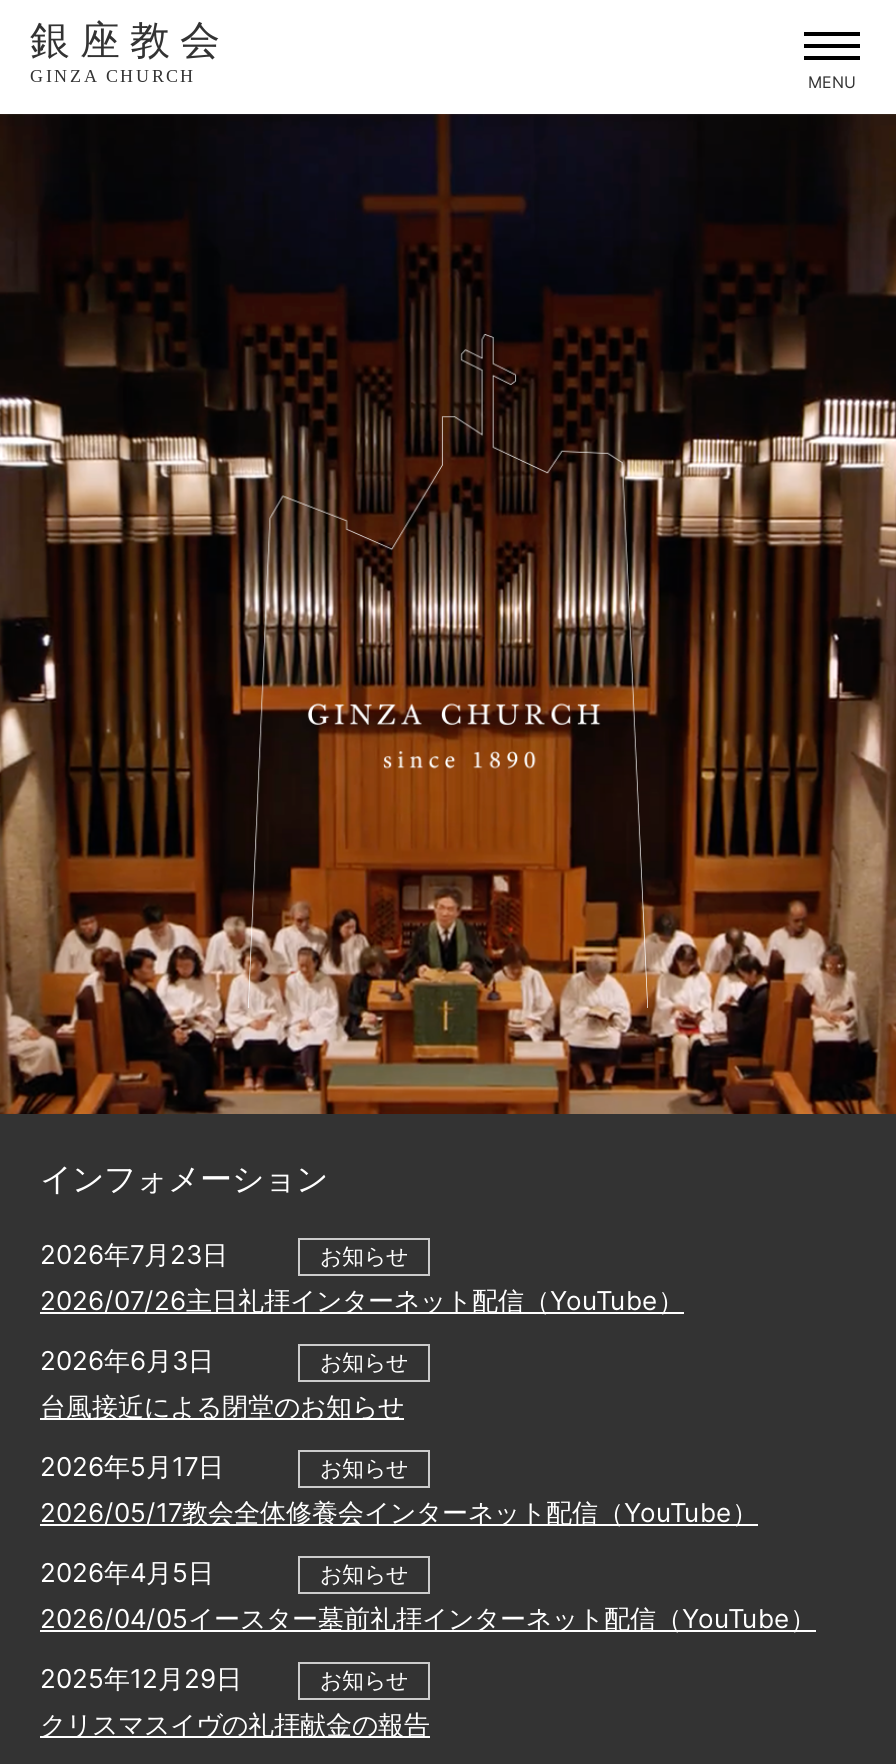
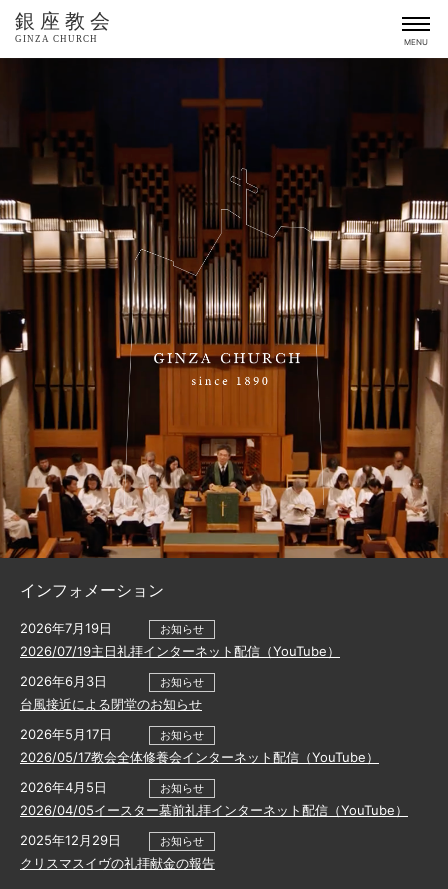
[40,1238,228,1270] 2026年7月23日 -> [20,620,112,636] 2026年7月19日
[40,1284,684,1316] 2026/07/26主日礼拝インターネット配信（YouTube） -> [20,643,340,659] 2026/07/19主日礼拝インターネット配信（YouTube）

